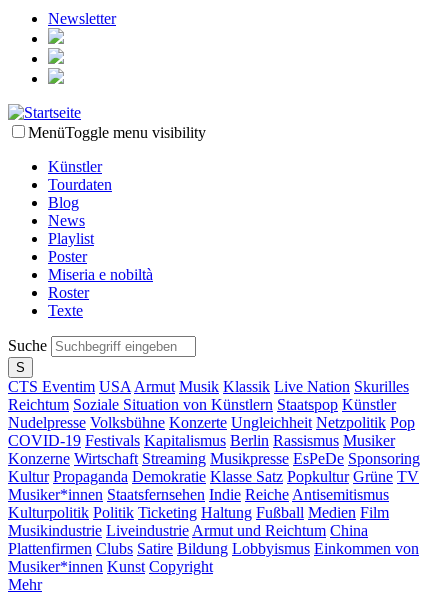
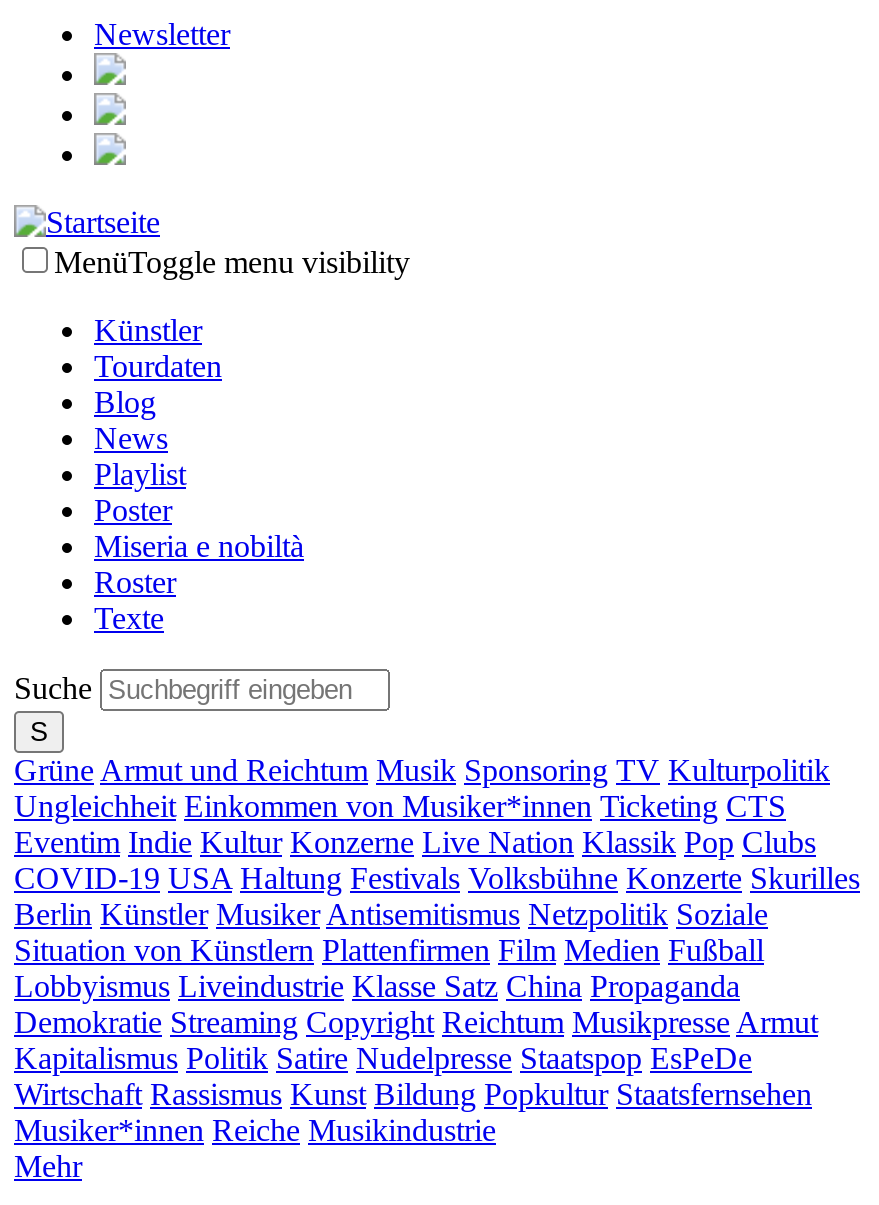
[8,378,420,575] CTS Eventim USA Armut Musik Klassik Live Nation Skurilles | Reichtum Soziale Situation von Künstlern Staatspop Künstler | Nudelpresse Volksbühne Konzerte Ungleichheit Netzpolitik Pop | COVID-19 Festivals Kapitalismus Berlin Rassismus Musiker | Konzerne Wirtschaft Streaming Musikpresse EsPeDe Sponsoring | Kultur Propaganda Demokratie Klasse Satz Popkultur Grüne TV | Musiker*innen Staatsfernsehen Indie Reiche Antisemitismus | Kulturpolitik Politik Ticketing Haltung Fußball Medien Film | Musikindustrie Liveindustrie Armut und Reichtum China | Plattenfirmen Clubs Satire Bildung Lobbyismus Einkommen von | Musiker*innen Kunst Copyright -> [14,753,860,1147] Grüne Armut und Reichtum Musik Sponsoring TV Kulturpolitik | Ungleichheit Einkommen von Musiker*innen Ticketing CTS | Eventim Indie Kultur Konzerne Live Nation Klassik Pop Clubs | COVID-19 USA Haltung Festivals Volksbühne Konzerte Skurilles | Berlin Künstler Musiker Antisemitismus Netzpolitik Soziale | Situation von Künstlern Plattenfirmen Film Medien Fußball | Lobbyismus Liveindustrie Klasse Satz China Propaganda | Demokratie Streaming Copyright Reichtum Musikpresse Armut | Kapitalismus Politik Satire Nudelpresse Staatspop EsPeDe | Wirtschaft Rassismus Kunst Bildung Popkultur Staatsfernsehen | Musiker*innen Reiche Musikindustrie

